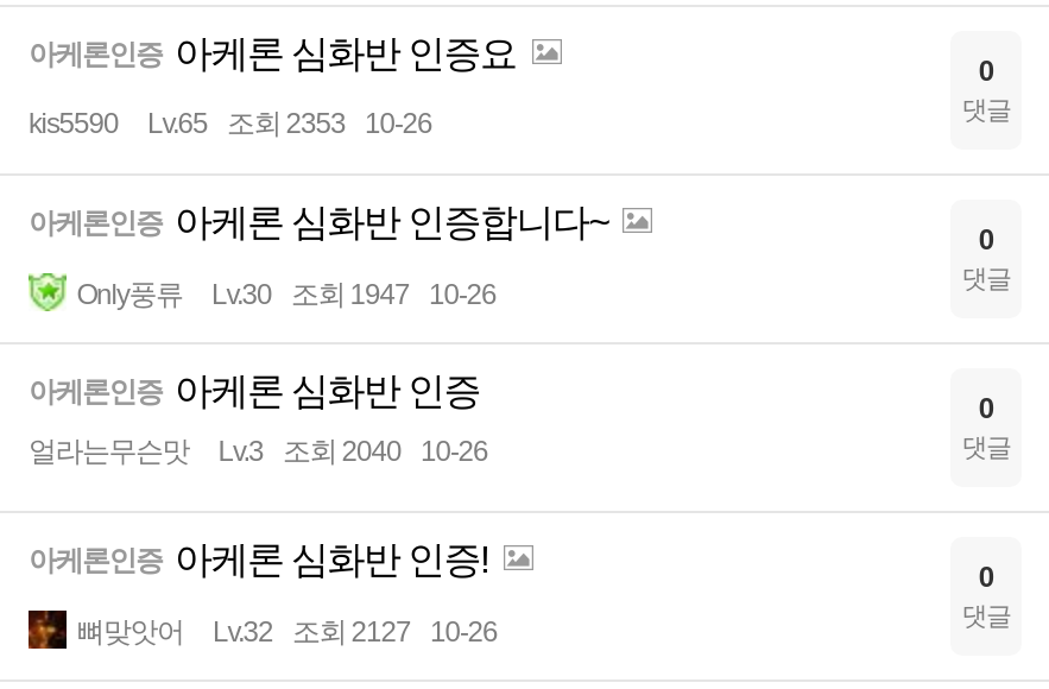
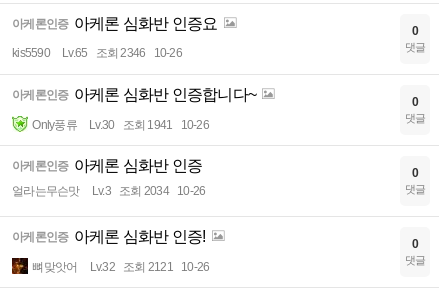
[29,107,432,140] kis5590 Lv.65 조회 2353 10-26 -> [12,46,182,60] kis5590 Lv.65 조회 2346 10-26
[211,278,496,311] Lv.30 조회 1947 10-26 -> [89,118,209,132] Lv.30 조회 1941 10-26
[29,435,488,468] 얼라는무슨맛 Lv.3 조회 2040 10-26 -> [12,184,205,198] 얼라는무슨맛 Lv.3 조회 2034 10-26
[77,615,497,649] 뼈맞앗어 Lv.32 조회 2127 10-26 -> [32,260,209,274] 뼈맞앗어 Lv.32 조회 2121 10-26

